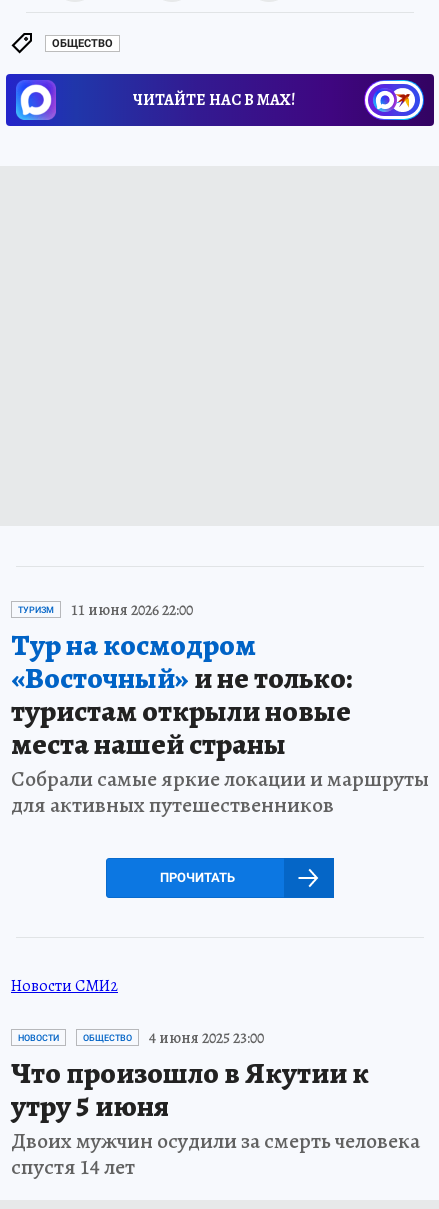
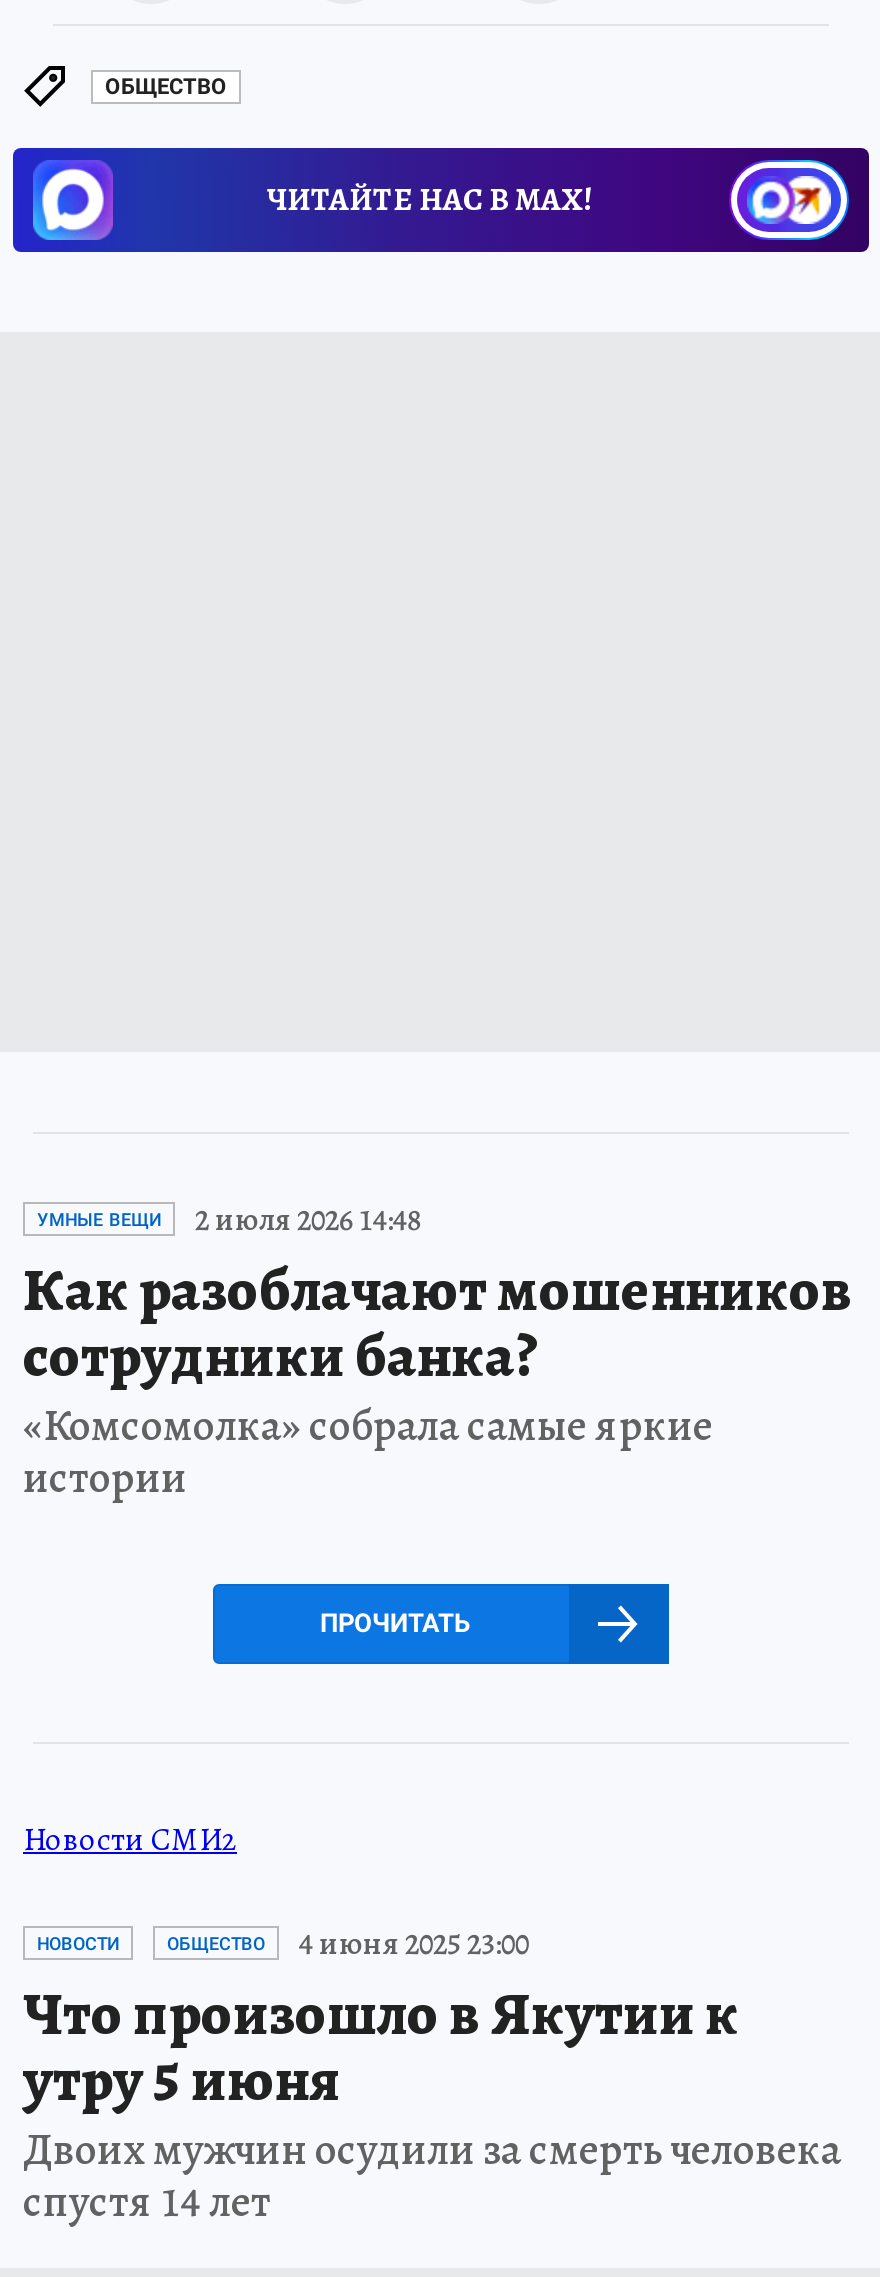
[11,599,429,820] ТУРИЗМ | 11 июня 2026 22:00 | Тур на космодром | «Восточный»и не только: | туристам открыли новые | места нашей страны | Собрали самые яркие локации и маршруты | для активных путешественников -> [23,1197,853,1507] УМНЫЕ ВЕЩИ | 2 июля 2026 14:48 | Как разоблачают мошенников | сотрудники банка? | «Комсомолка» собрала самые яркие | истории

